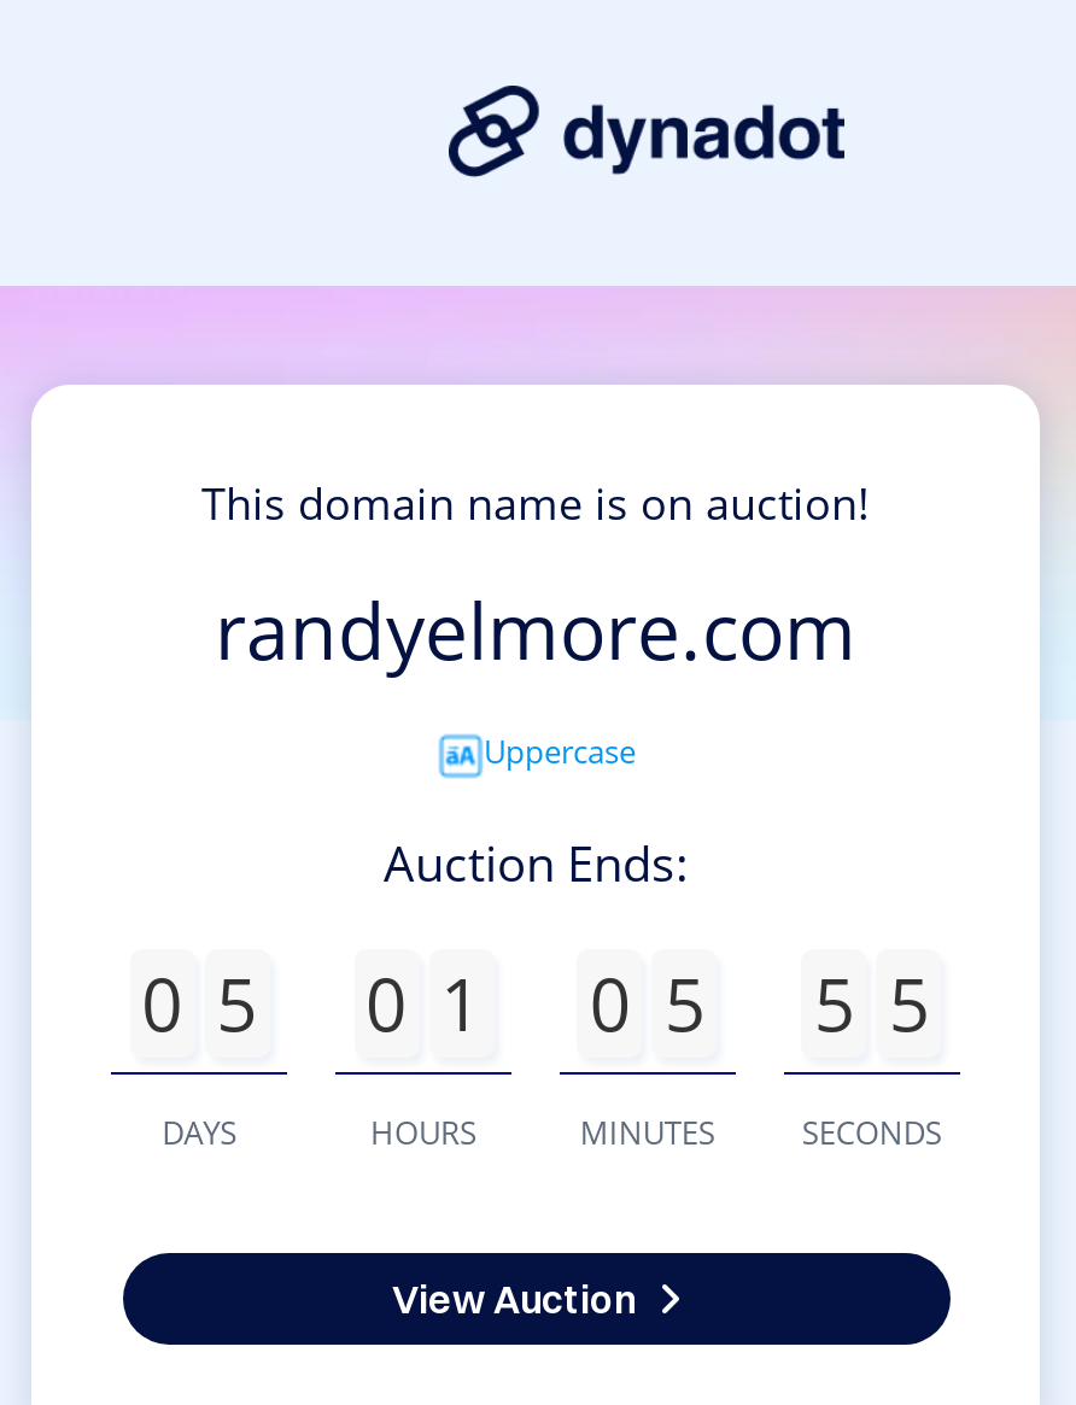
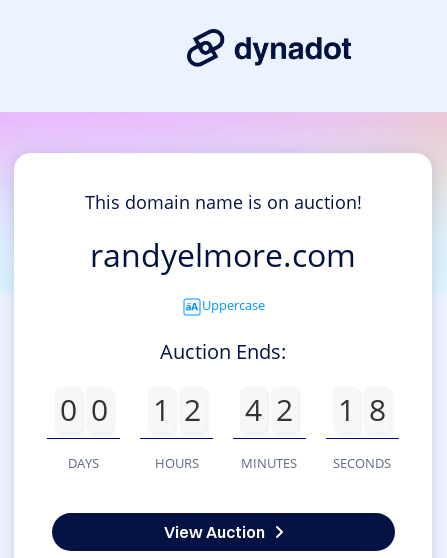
[141,954,257,1053] 0 5 -> [60,389,108,430] 0 0
[366,954,481,1053] 0 1 -> [152,389,200,430] 1 2
[590,954,705,1053] 0 5 -> [245,389,293,430] 4 2
[814,954,930,1053] 5 5 -> [338,389,386,430] 1 8

